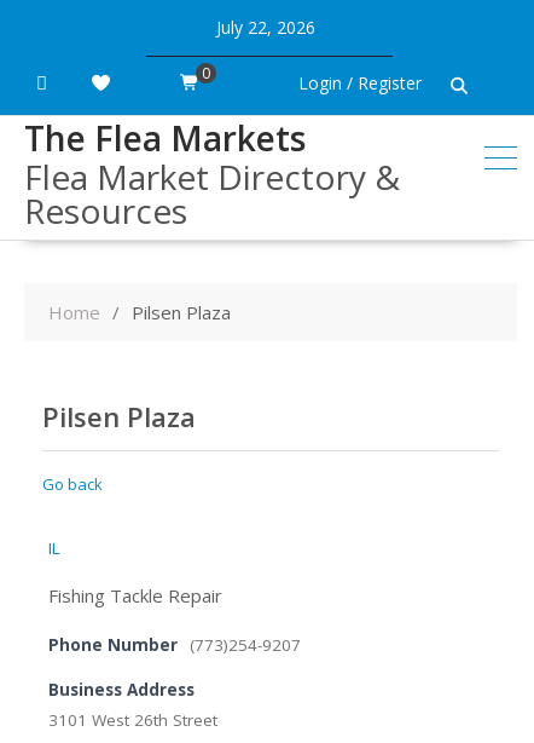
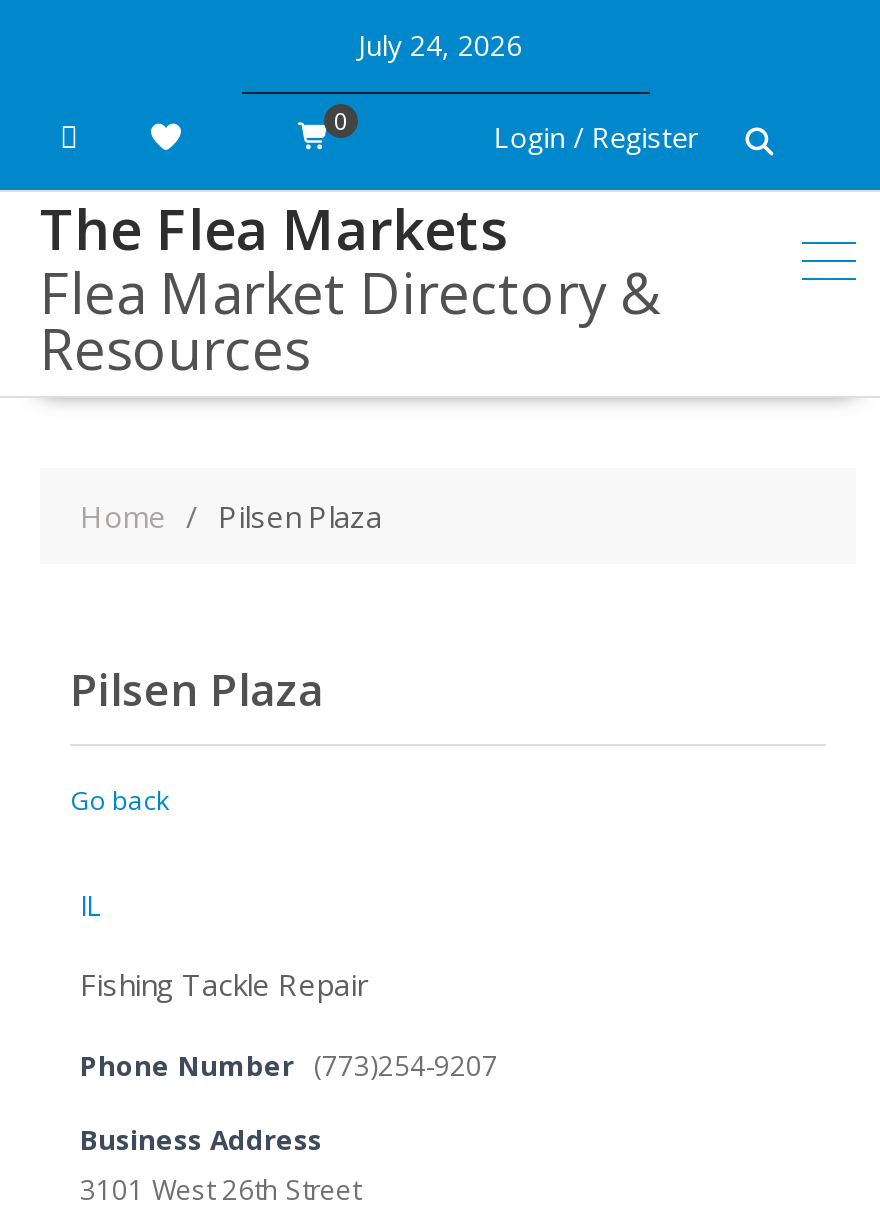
[216,16,315,39] July 22, 2026 -> [358,26,522,64] July 24, 2026

